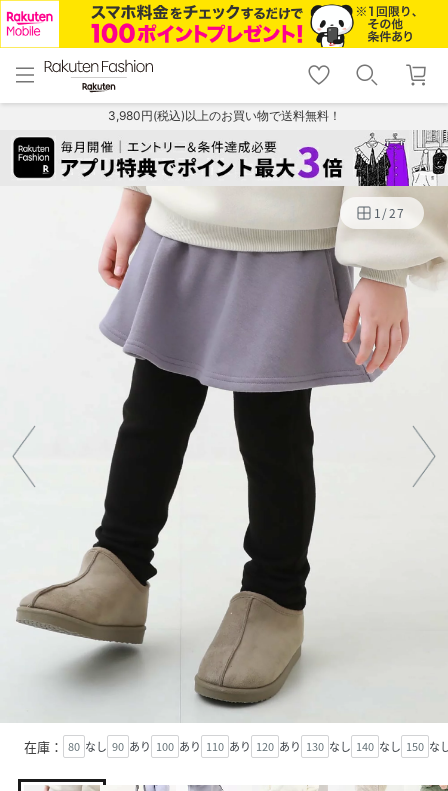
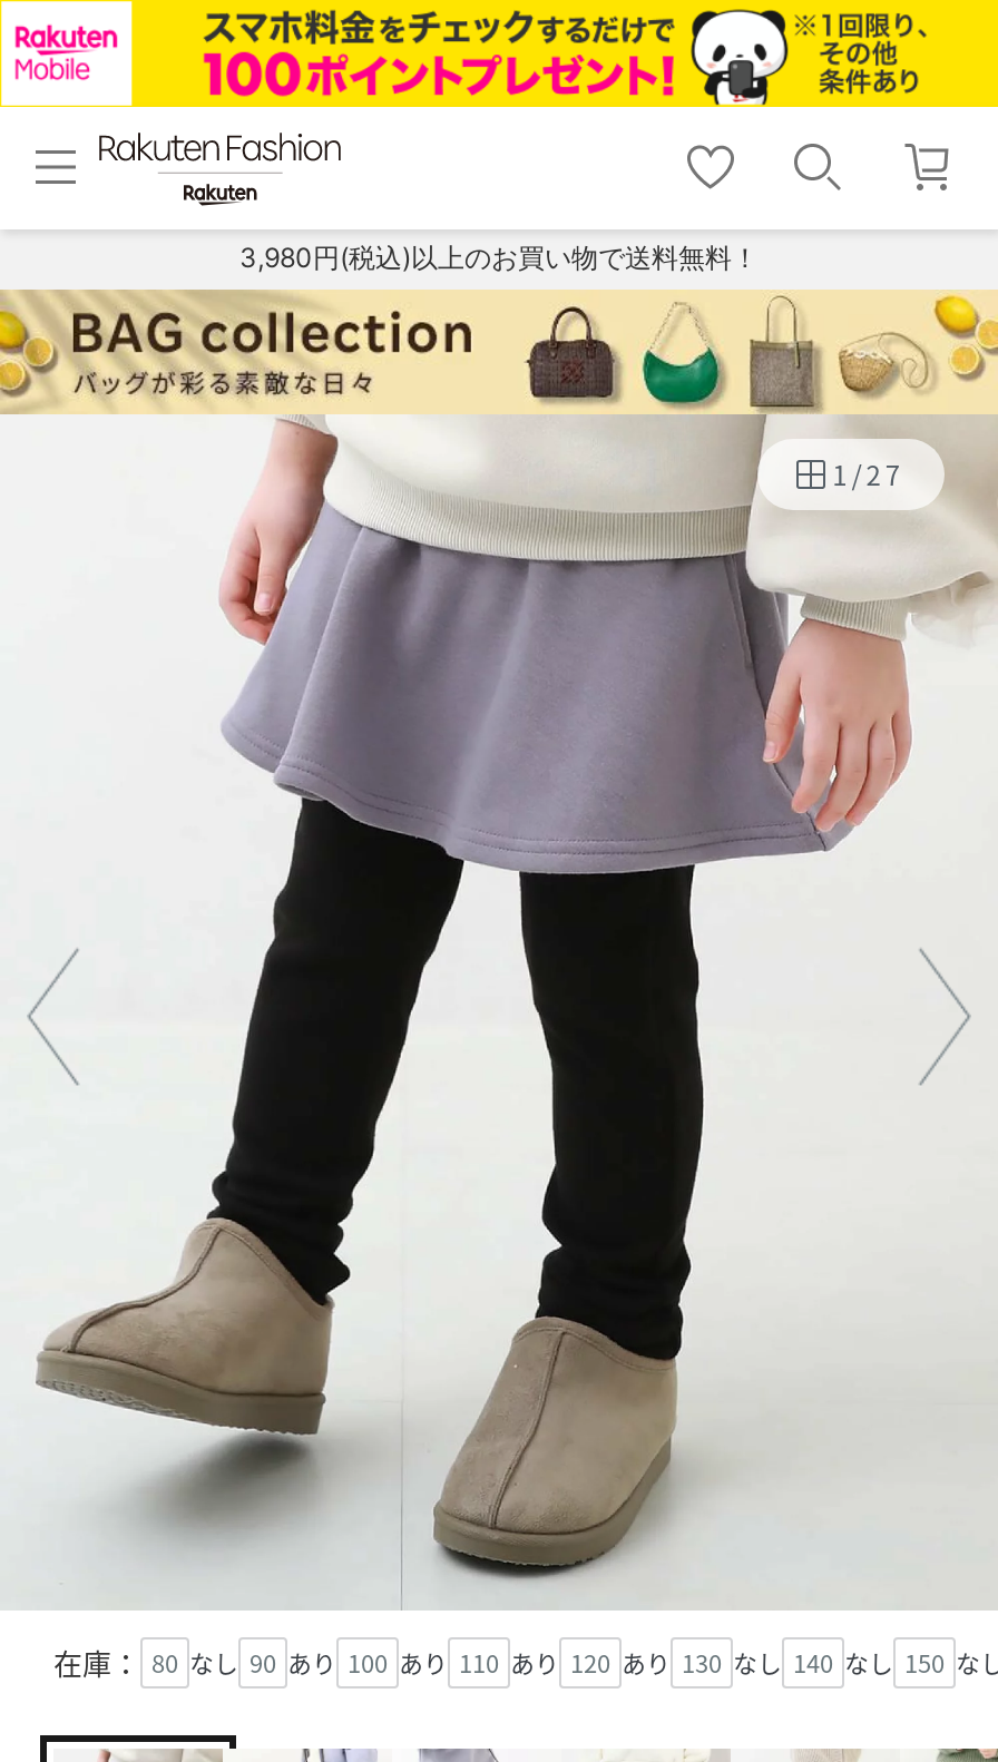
[3,129,445,187] [image] -> [7,290,991,414] [image]

